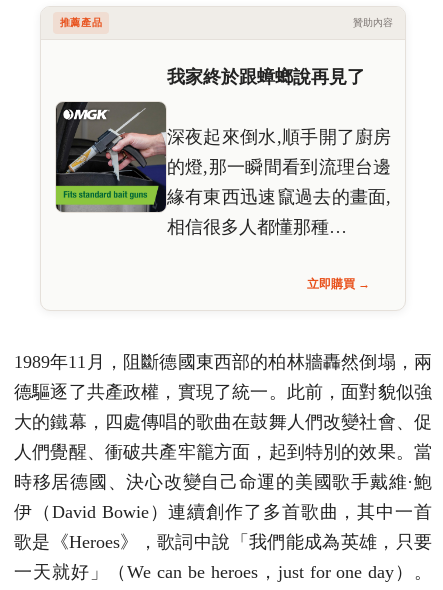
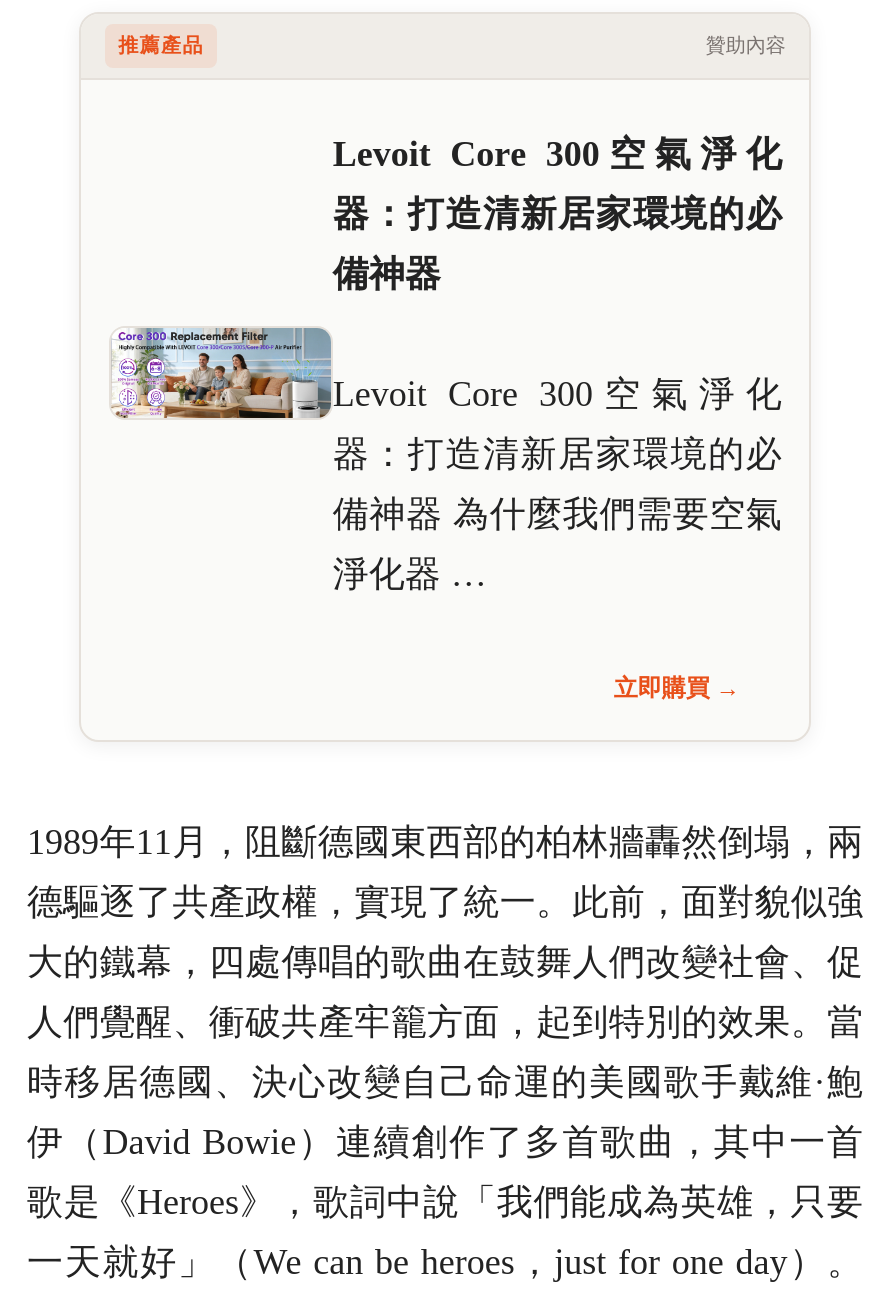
[55,67,391,237] [image] | 我家終於跟蟑螂說再見了 | 深夜起來倒水,順手開了廚房 | 的燈,那一瞬間看到流理台邊 | 緣有東西迅速竄過去的畫面, | 相信很多人都懂那種… -> [111,133,782,593] [image] | Levoit Core 300空氣淨化 | 器：打造清新居家環境的必 | 備神器 | Levoit Core 300空氣淨化 | 器：打造清新居家環境的必 | 備神器 為什麼我們需要空氣 | 淨化器 …

